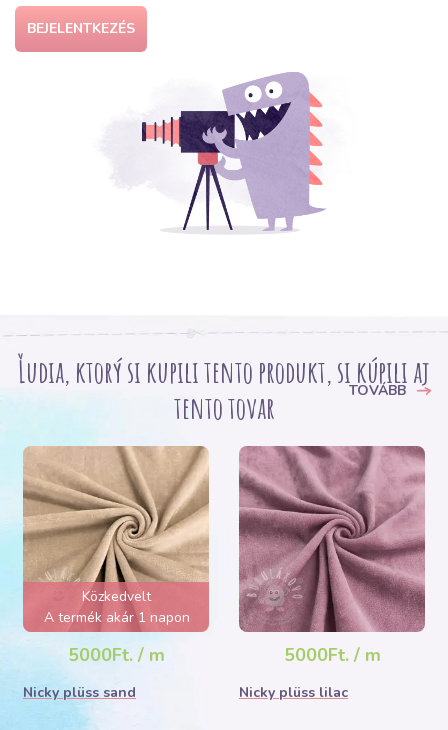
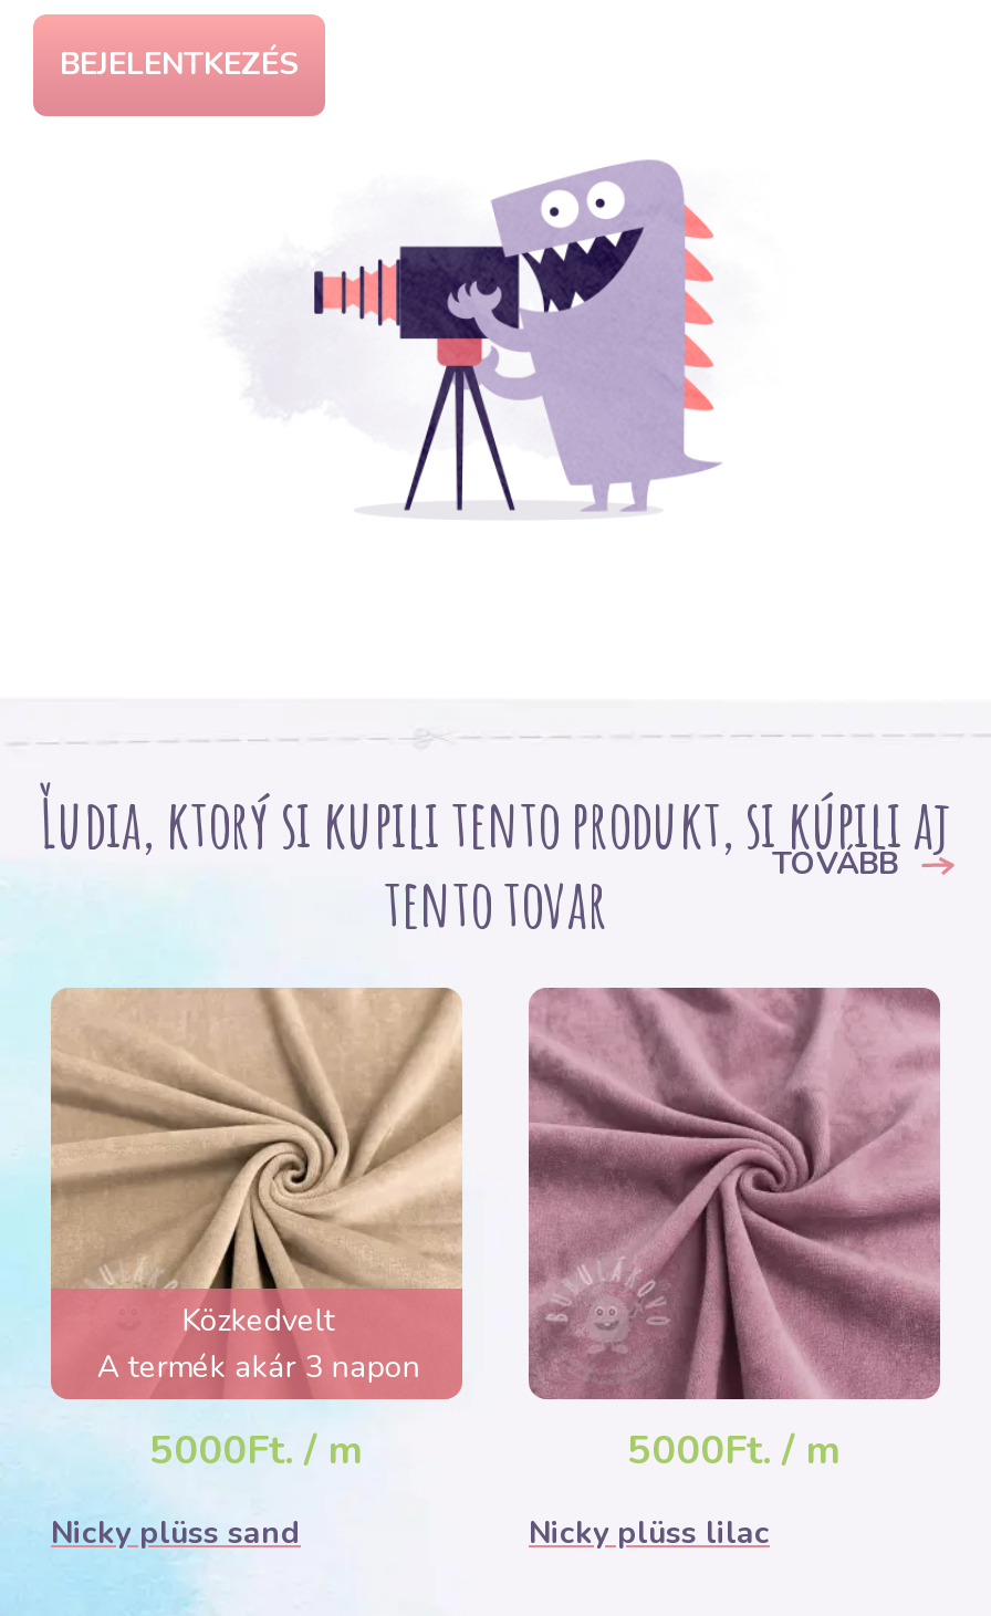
[44,608,190,627] A termék akár 1 napon -> [97,1346,420,1388] A termék akár 3 napon

